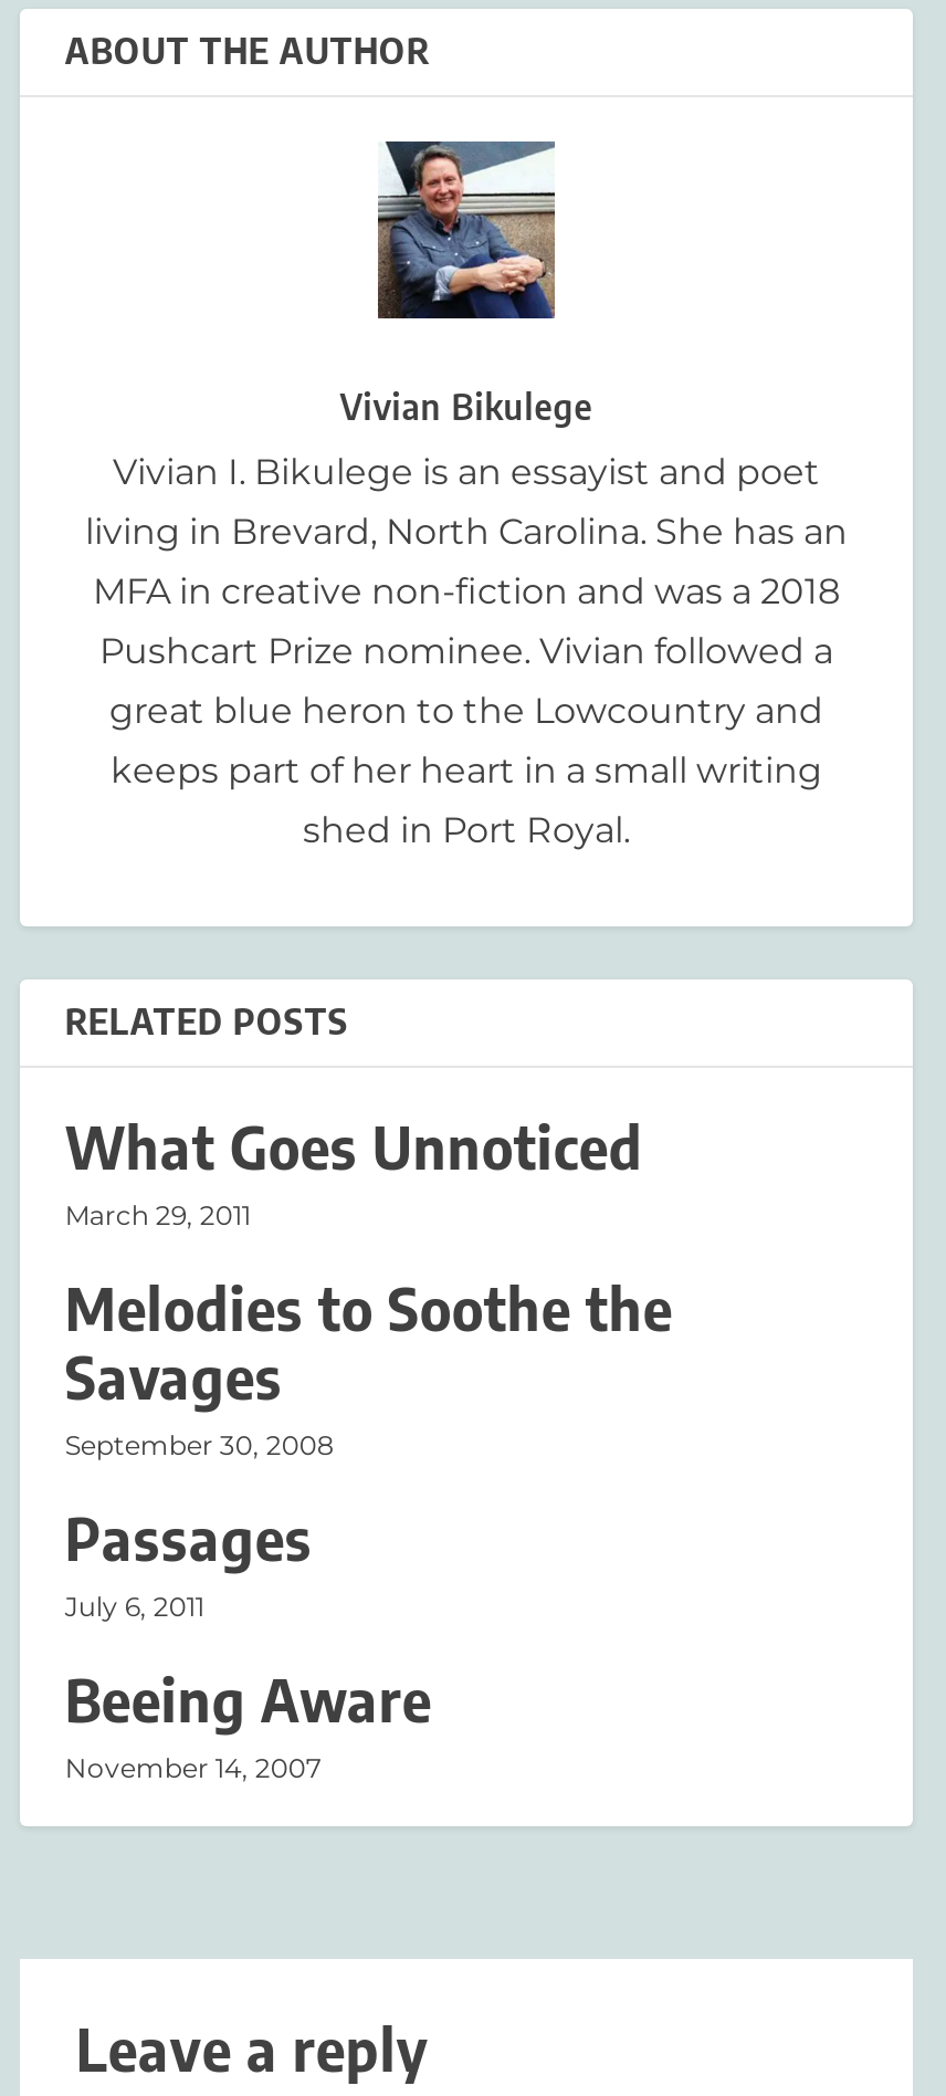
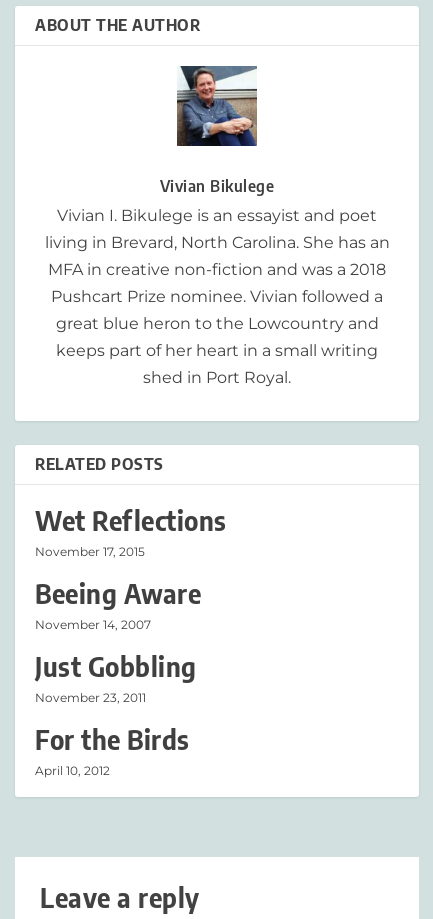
[65,1111,673,1624] What Goes Unnoticed | March 29, 2011 | Melodies to Soothe the | Savages | September 30, 2008 | Passages | July 6, 2011 -> [35,504,227,559] Wet Reflections | November 17, 2015
moved [65,1663,432,1785] -> [35,577,201,632]: Beeing Aware | November 14, 2007
none -> [35,650,197,778] Just Gobbling | November 23, 2011 | For the Birds | April 10, 2012

